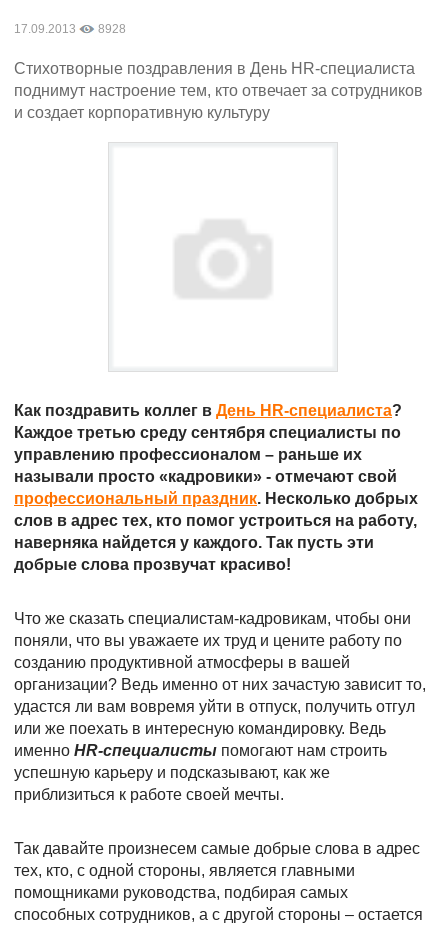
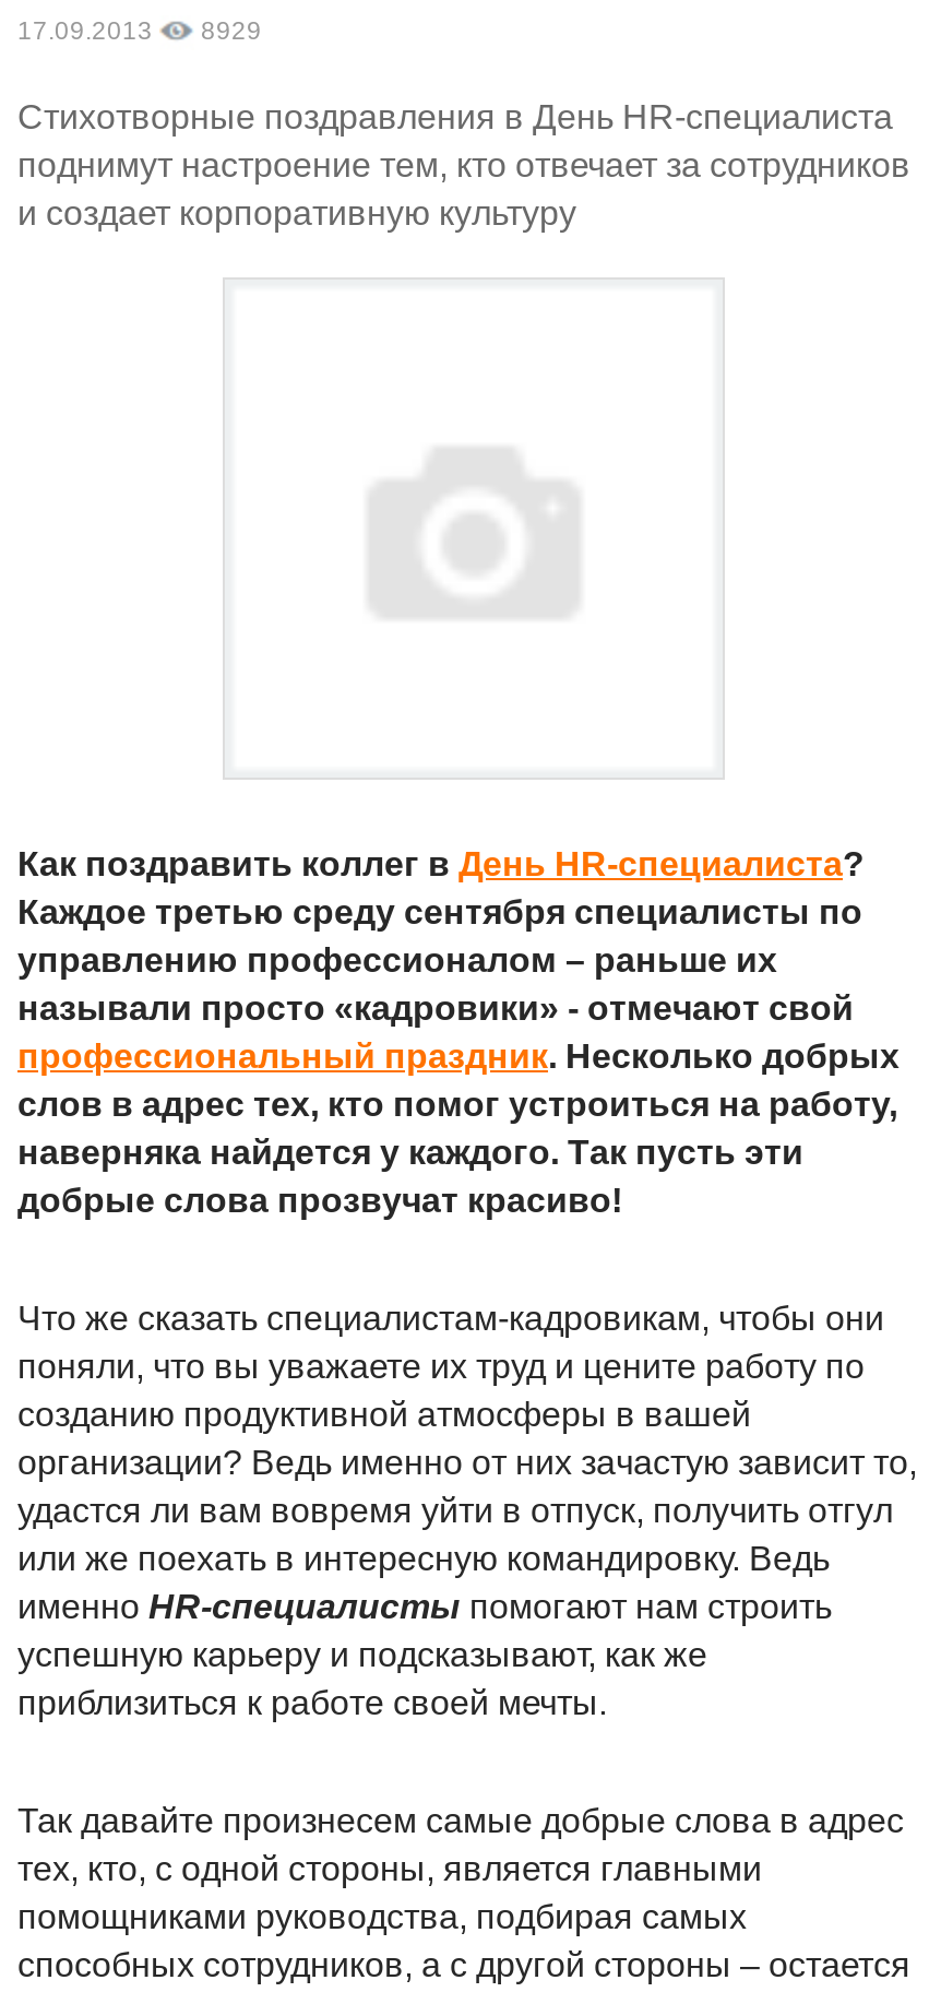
[14,22,126,35] 17.09.2013 8928 -> [17,15,262,44] 17.09.2013 8929

